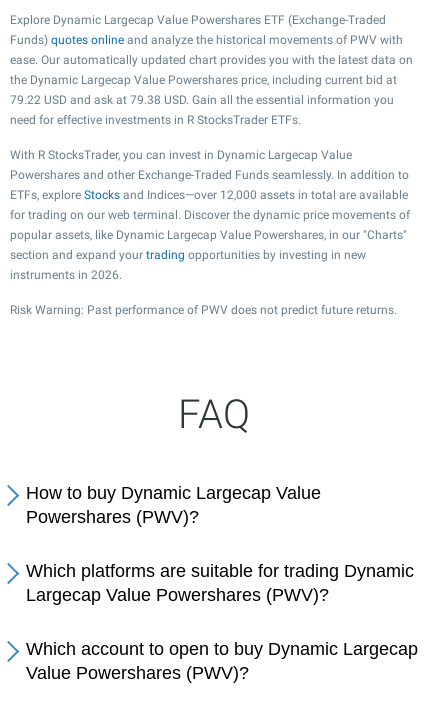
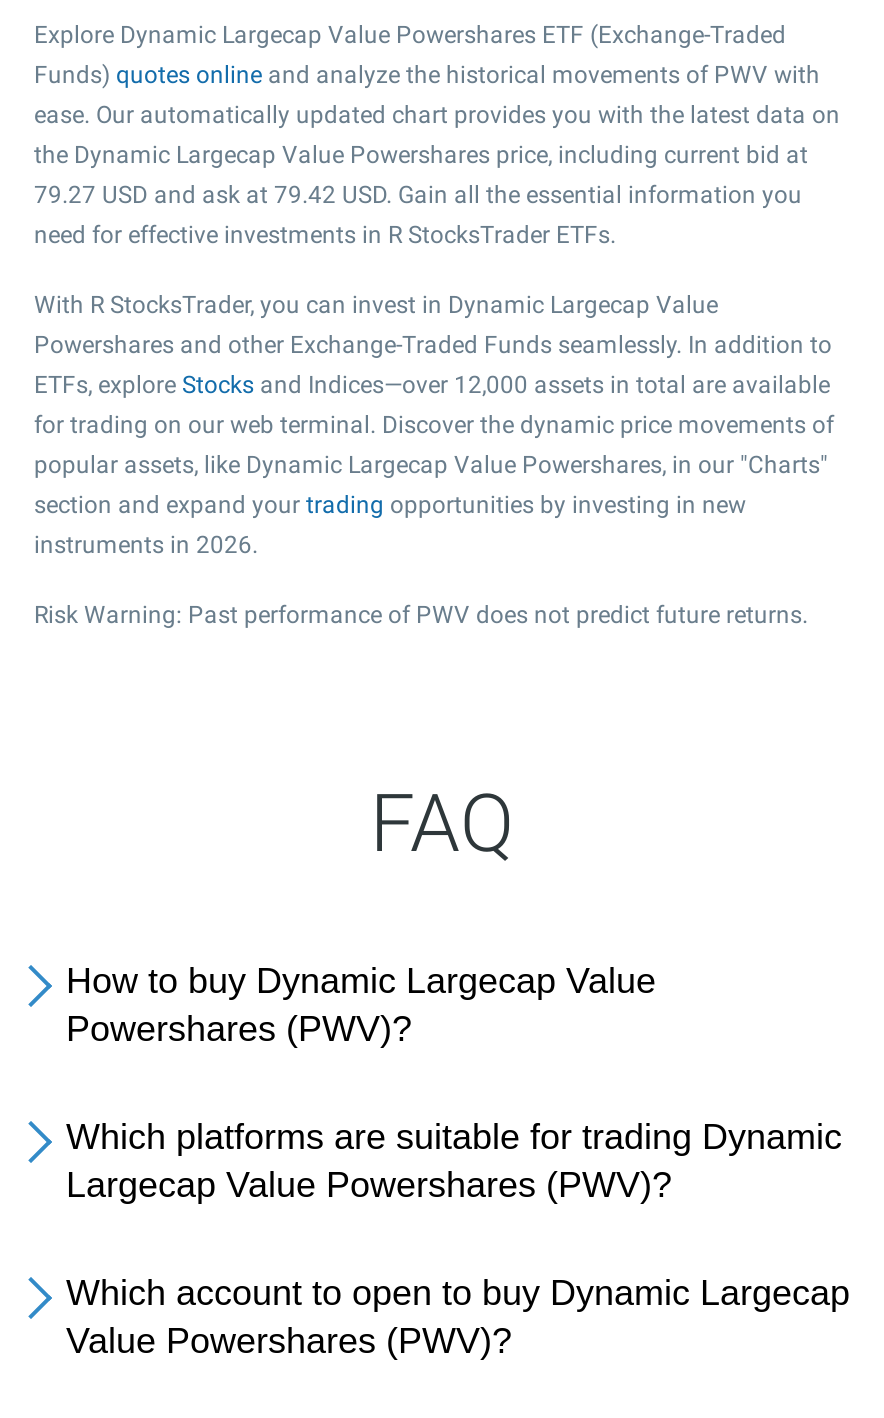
[10,93,394,107] 79.22 USD and ask at 79.38 USD. Gain all the essential information you -> [34,181,802,209] 79.27 USD and ask at 79.42 USD. Gain all the essential information you

